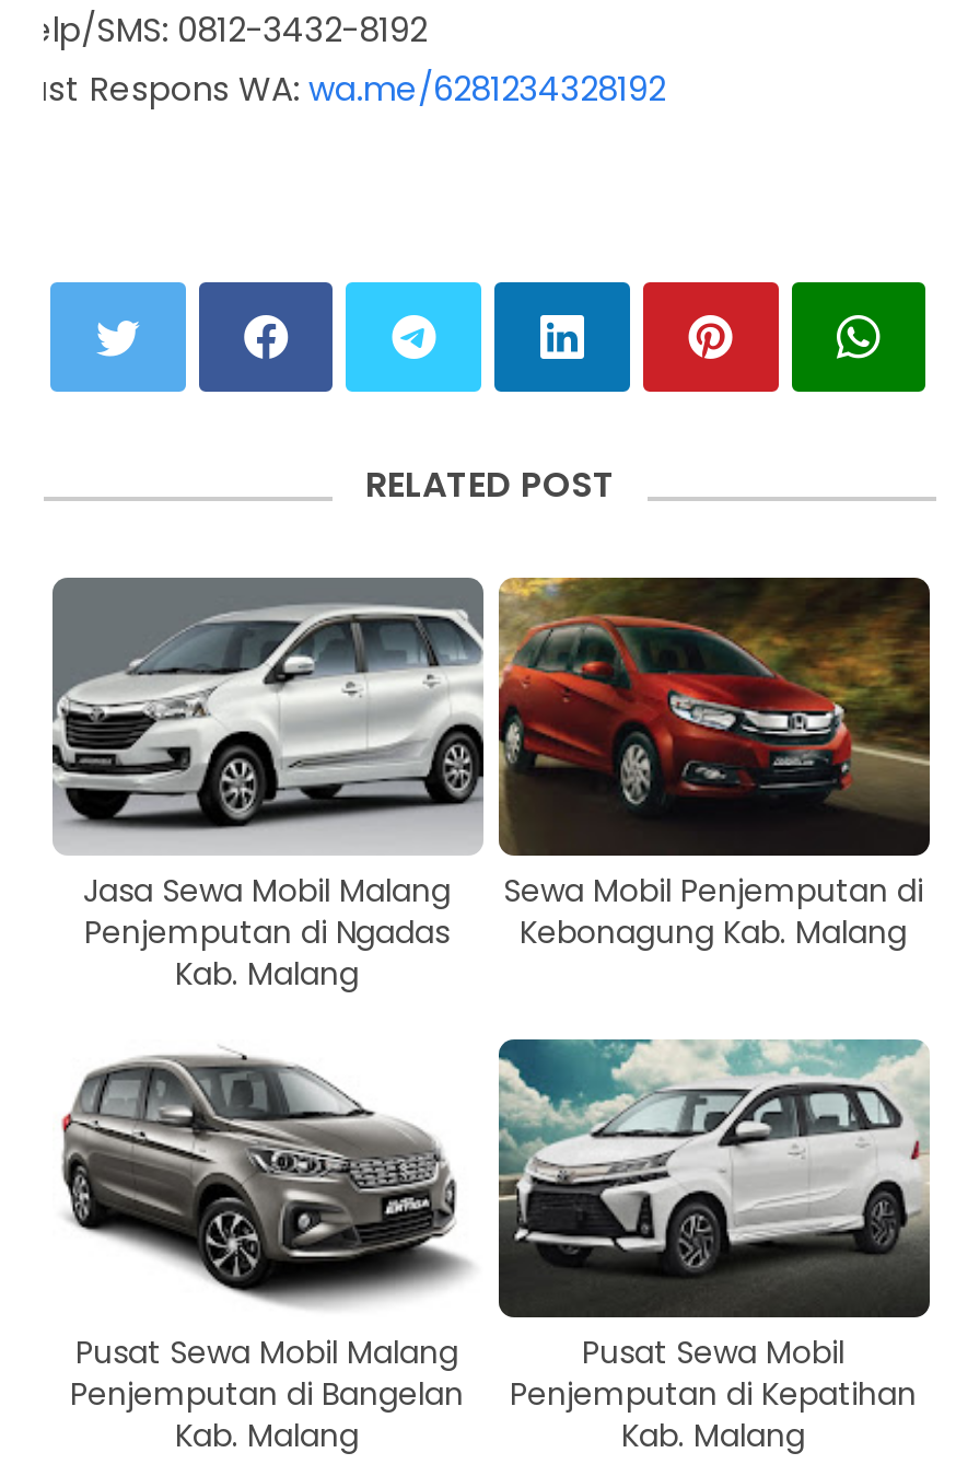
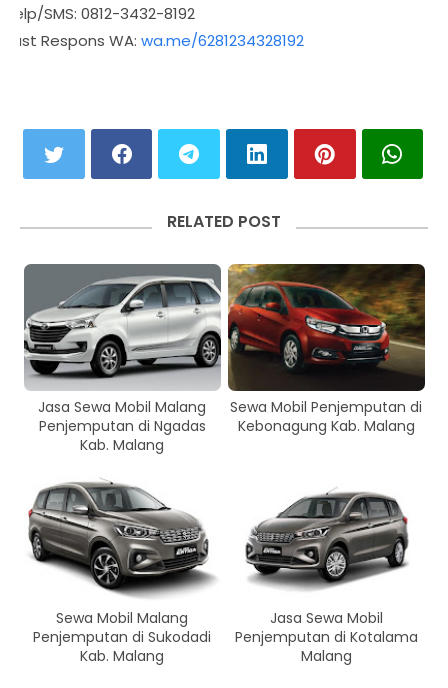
[497,1037,932,1457] [image] | Pusat Sewa Mobil | Penjemputan di Kepatihan | Kab. Malang -> [228,475,425,666] [image] | Jasa Sewa Mobil | Penjemputan di Kotalama | Malang
[70,1330,464,1415] Pusat Sewa Mobil Malang | Penjemputan di Bangelan -> [33,608,211,647] Sewa Mobil Malang | Penjemputan di Sukodadi

